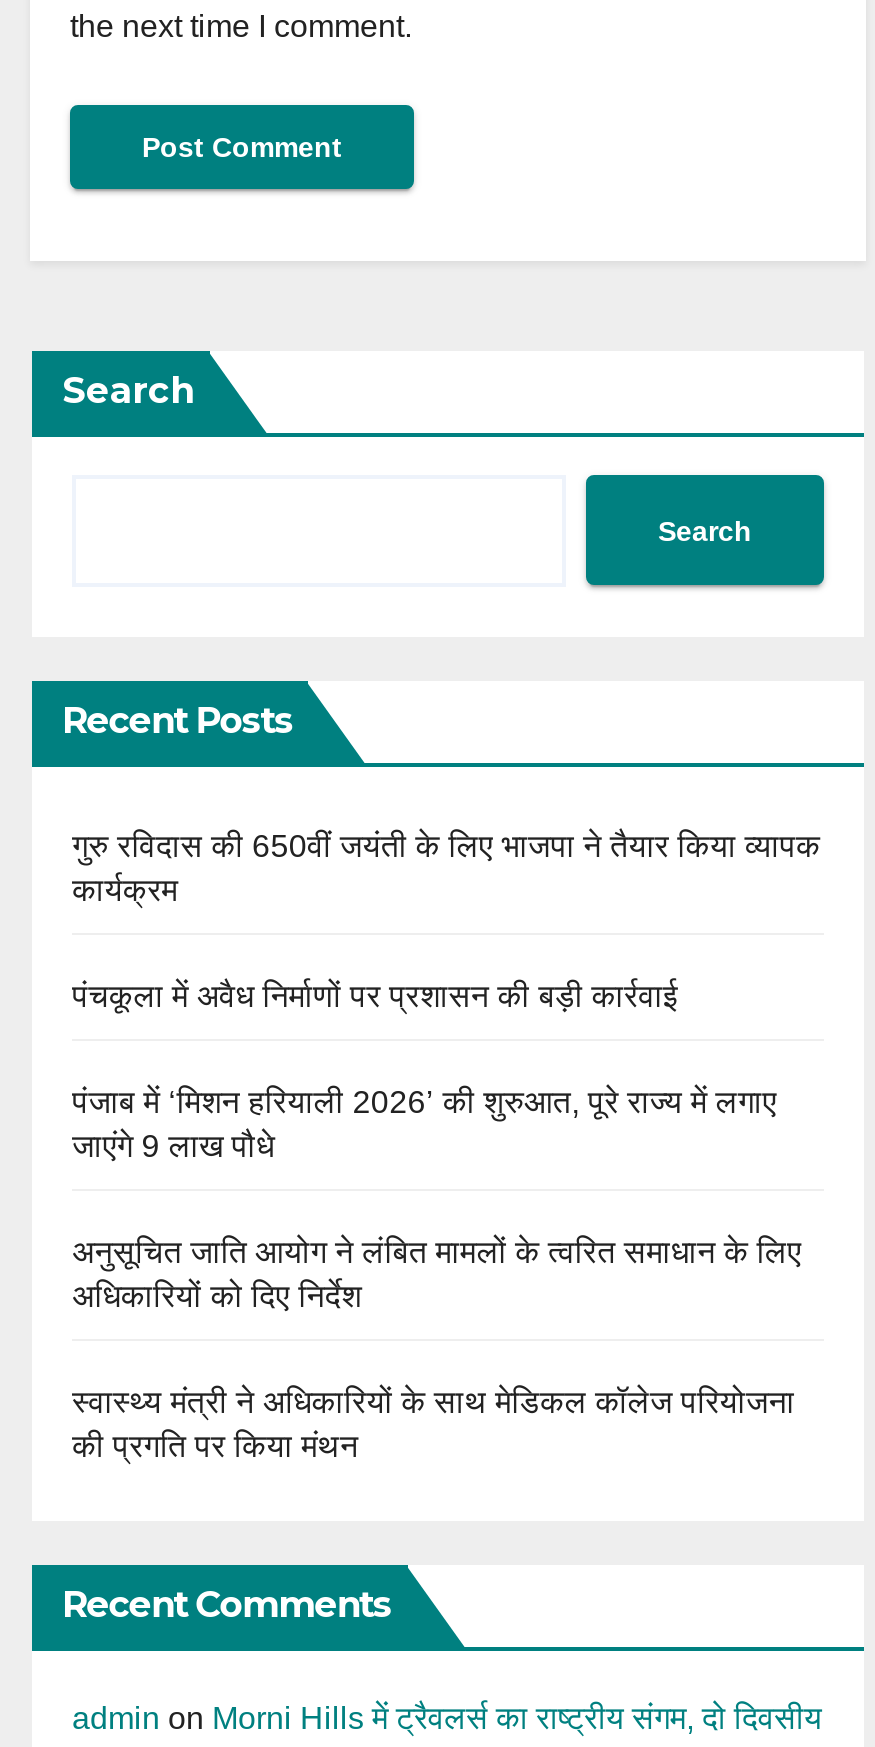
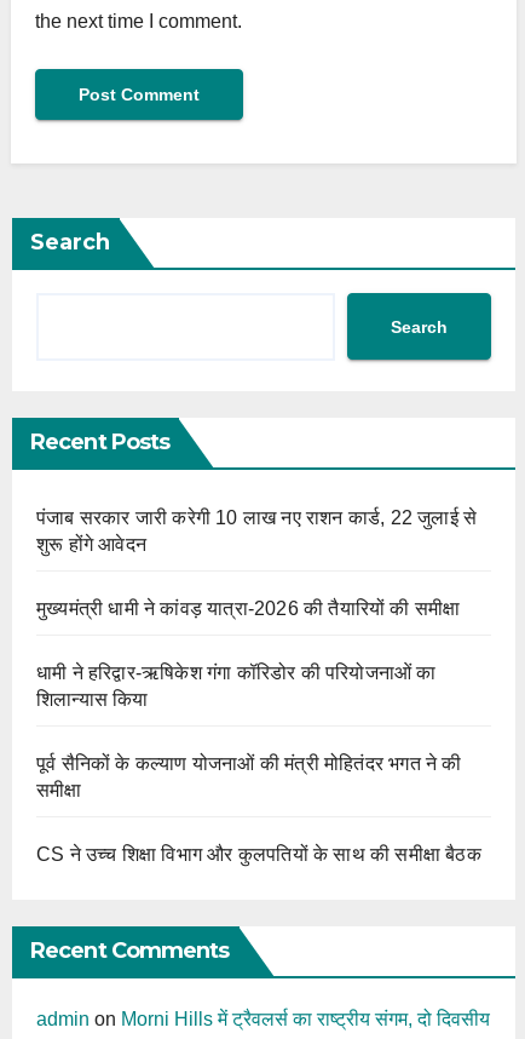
[72,829,820,907] गुरु रविदास की 650वीं जयंती के लिए भाजपा ने तैयार किया व्यापक | कार्यक्रम -> [36,507,477,555] पंजाब सरकार जारी करेगी 10 लाख नए राशन कार्ड, 22 जुलाई से | शुरू होंगे आवेदन
[72,979,677,1013] पंचकूला में अवैध निर्माणों पर प्रशासन की बड़ी कार्रवाई -> [36,598,460,619] मुख्यमंत्री धामी ने कांवड़ यात्रा-2026 की तैयारियों की समीक्षा
[72,1085,777,1163] पंजाब में ‘मिशन हरियाली 2026’ की शुरुआत, पूरे राज्य में लगाए | जाएंगे 9 लाख पौधे -> [36,662,436,710] धामी ने हरिद्वार-ऋषिकेश गंगा कॉरिडोर की परियोजनाओं का | शिलान्यास किया
[72,1235,802,1313] अनुसूचित जाति आयोग ने लंबित मामलों के त्वरित समाधान के लिए | अधिकारियों को दिए निर्देश -> [36,753,462,800] पूर्व सैनिकों के कल्याण योजनाओं की मंत्री मोहितंदर भगत ने की | समीक्षा
[72,1385,795,1463] स्वास्थ्य मंत्री ने अधिकारियों के साथ मेडिकल कॉलेज परियोजना | की प्रगति पर किया मंथन -> [36,844,481,865] CS ने उच्च शिक्षा विभाग और कुलपतियों के साथ की समीक्षा बैठक

